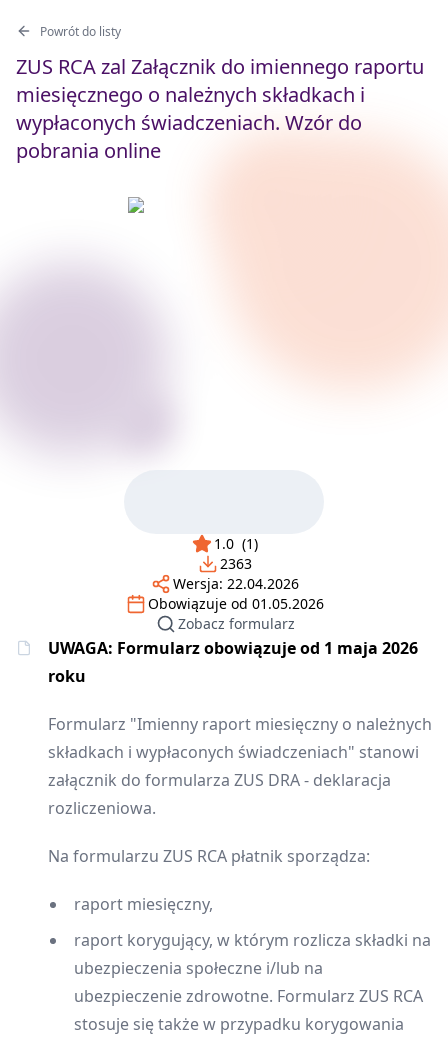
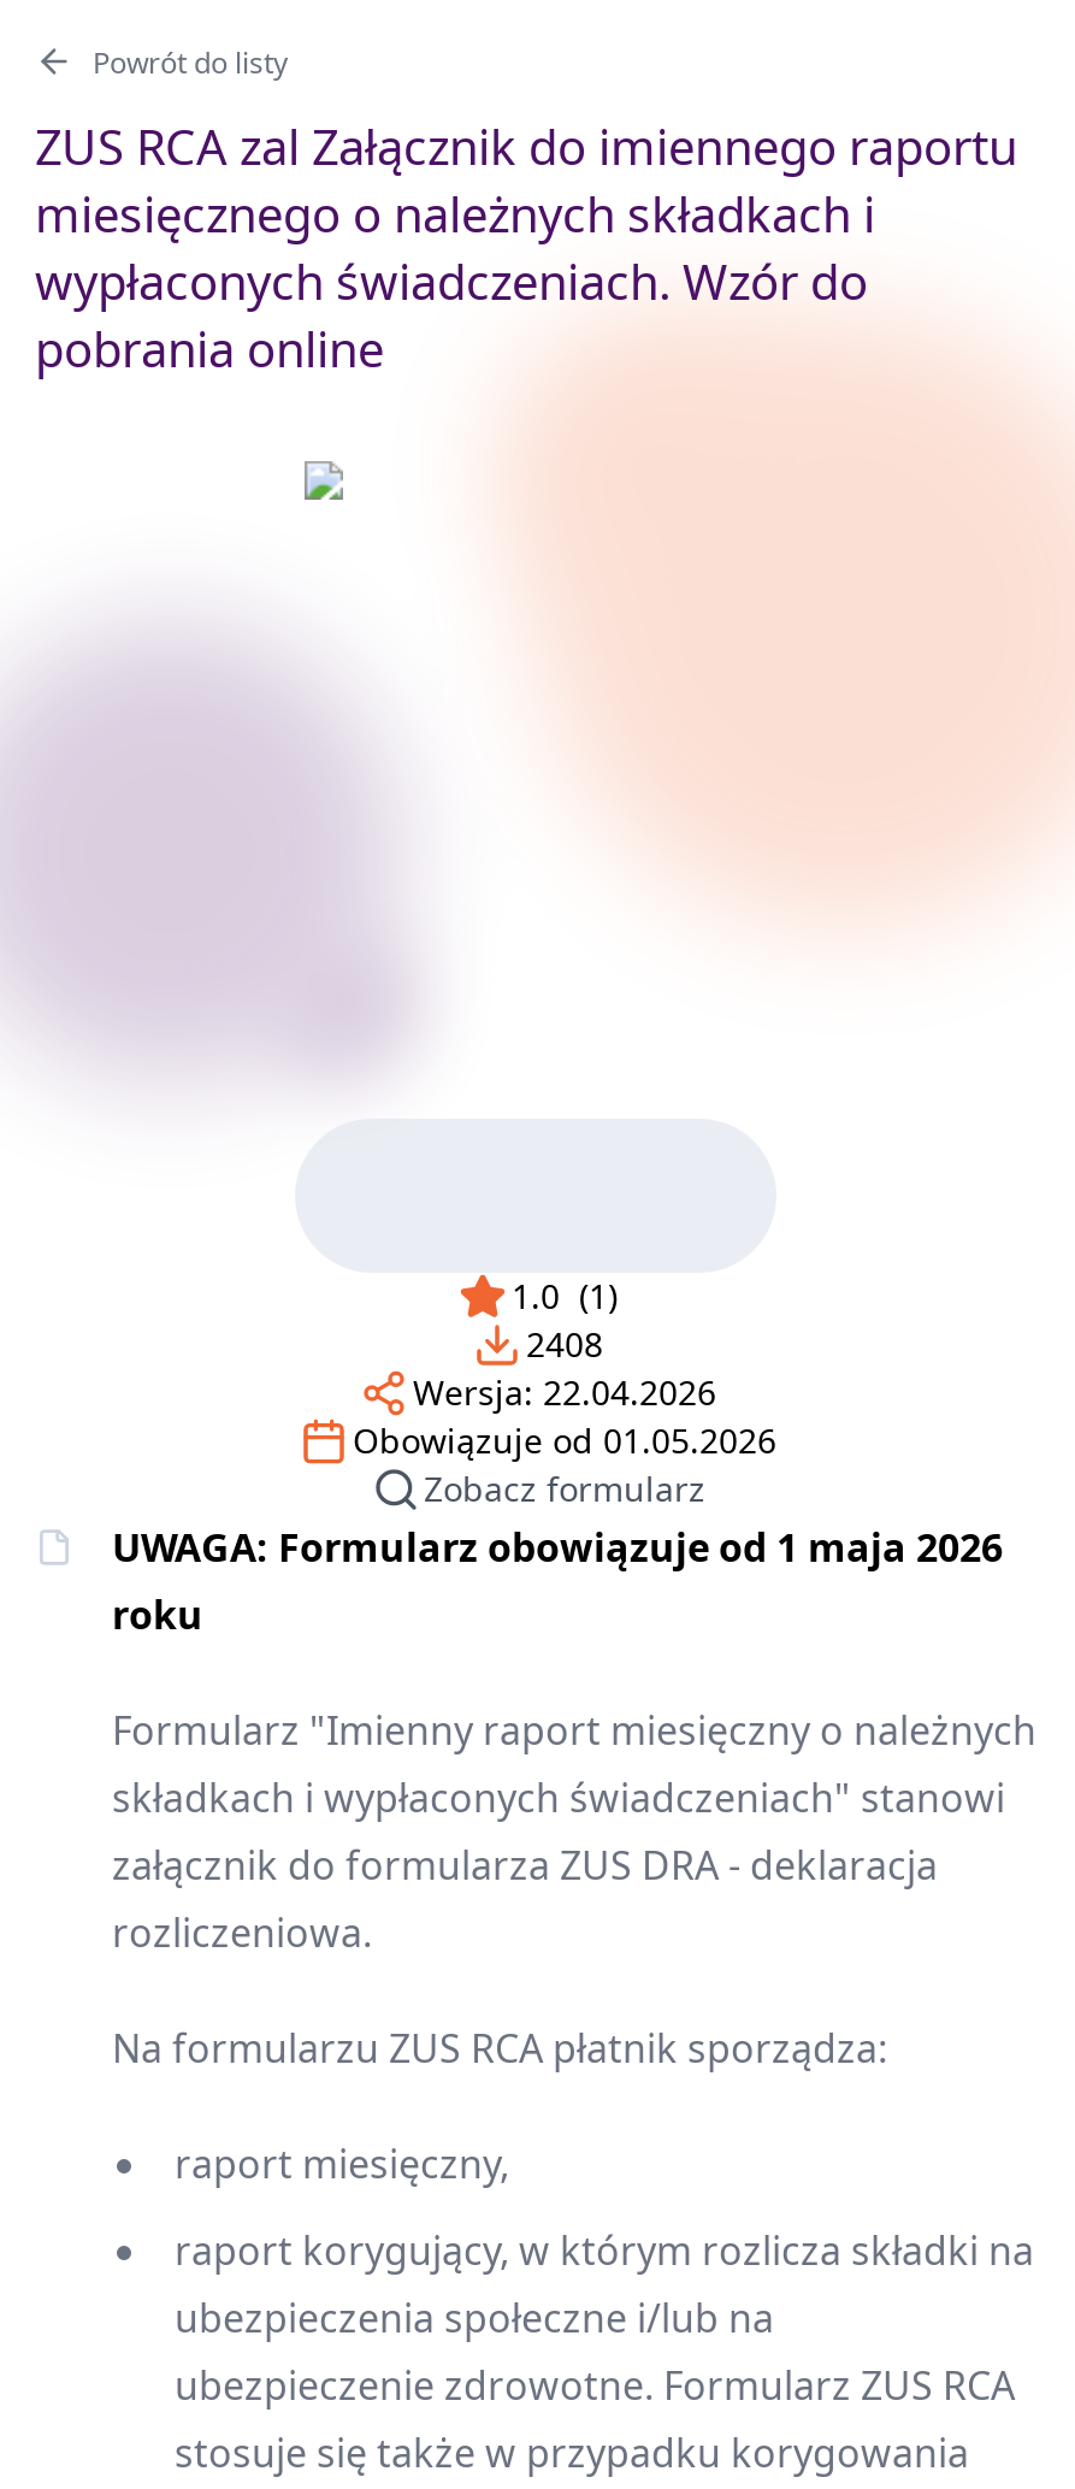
[220,554,252,573] 2363 -> [526,1320,603,1366] 2408

